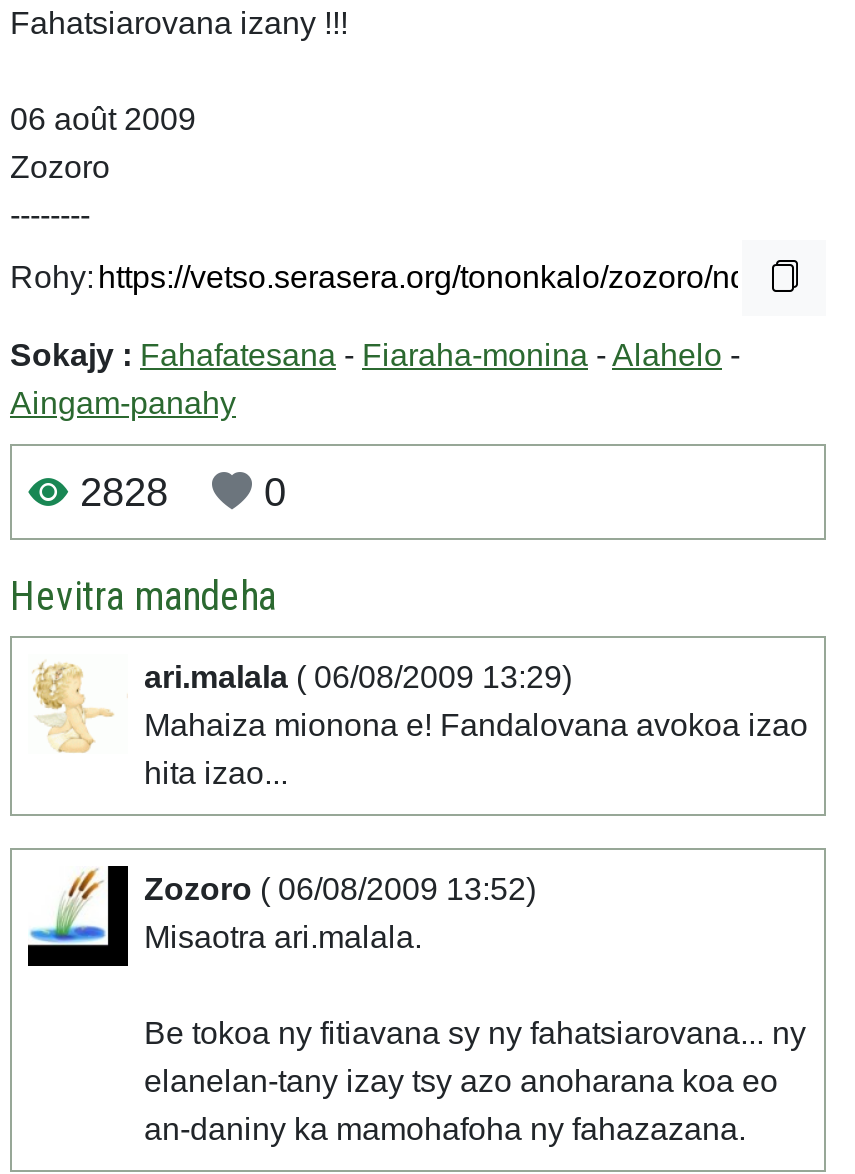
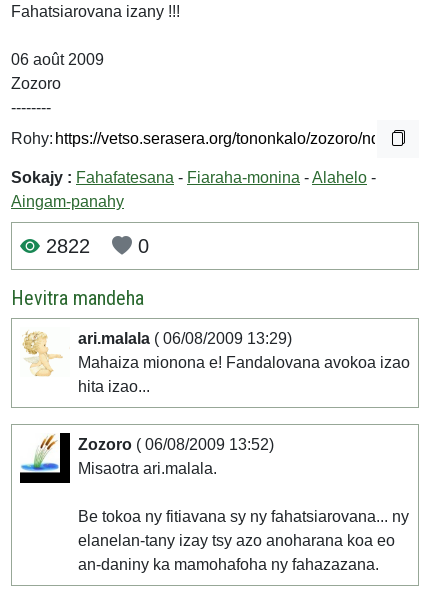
[68,471,286,515] 2828 0 -> [40,235,149,257] 2822 0

